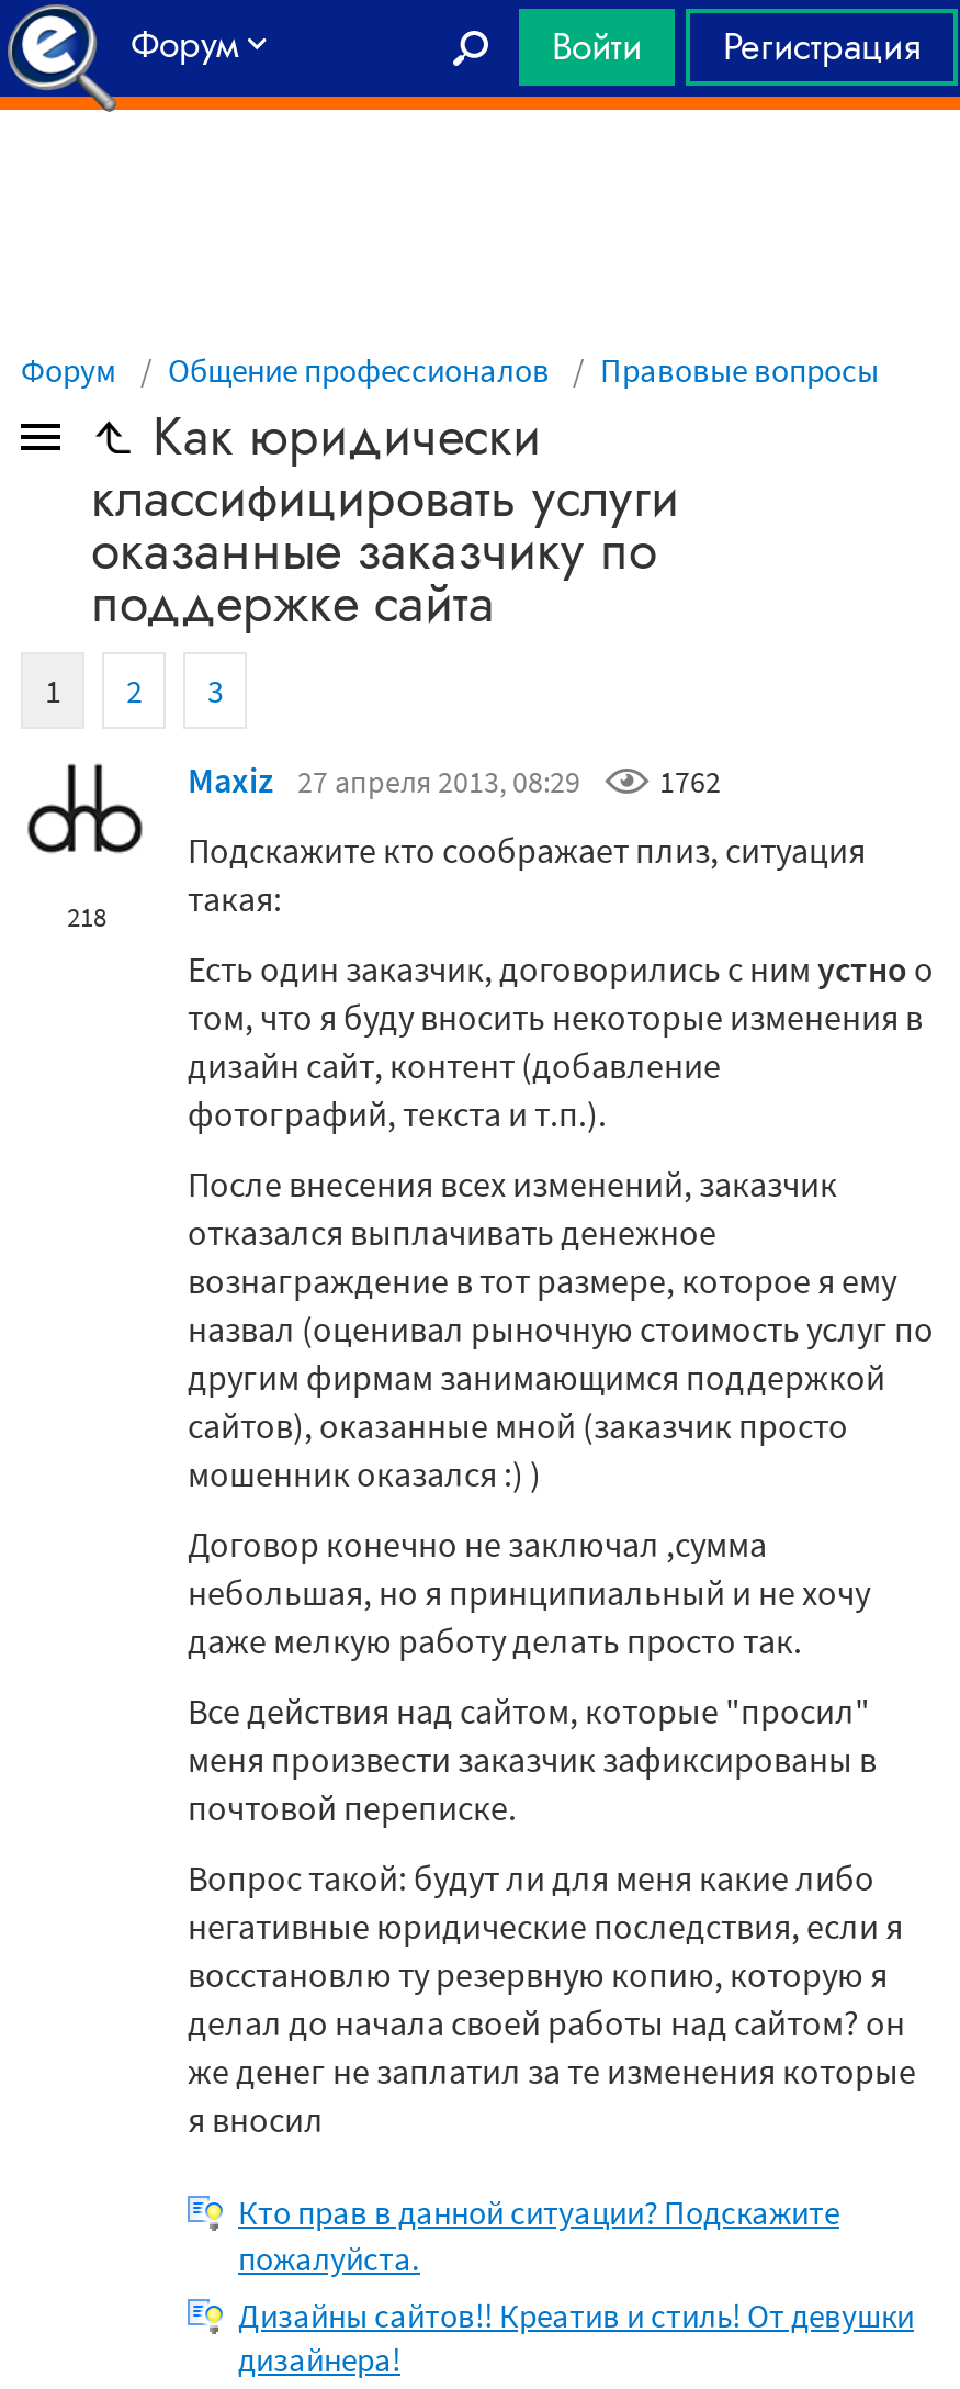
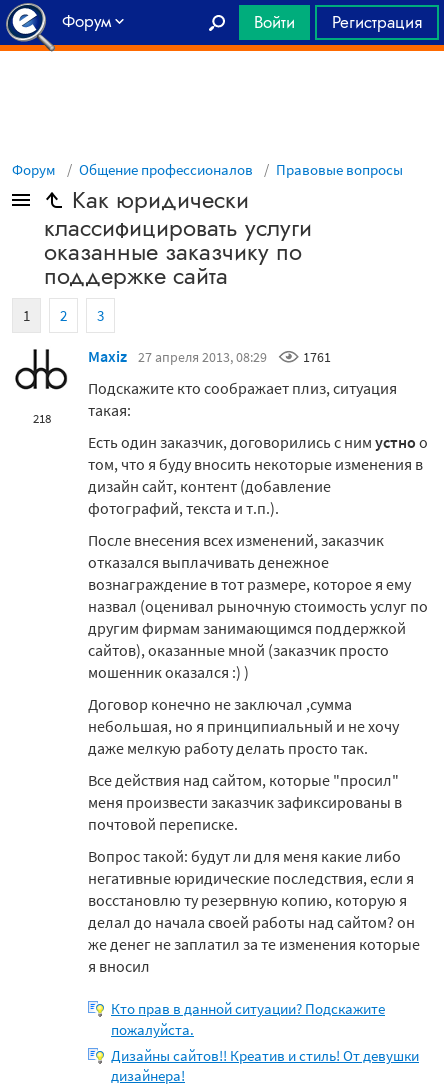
[188,758,721,801] Maxiz 27 апреля 2013, 08:29 1762 -> [88,346,331,366] Maxiz 27 апреля 2013, 08:29 1761

